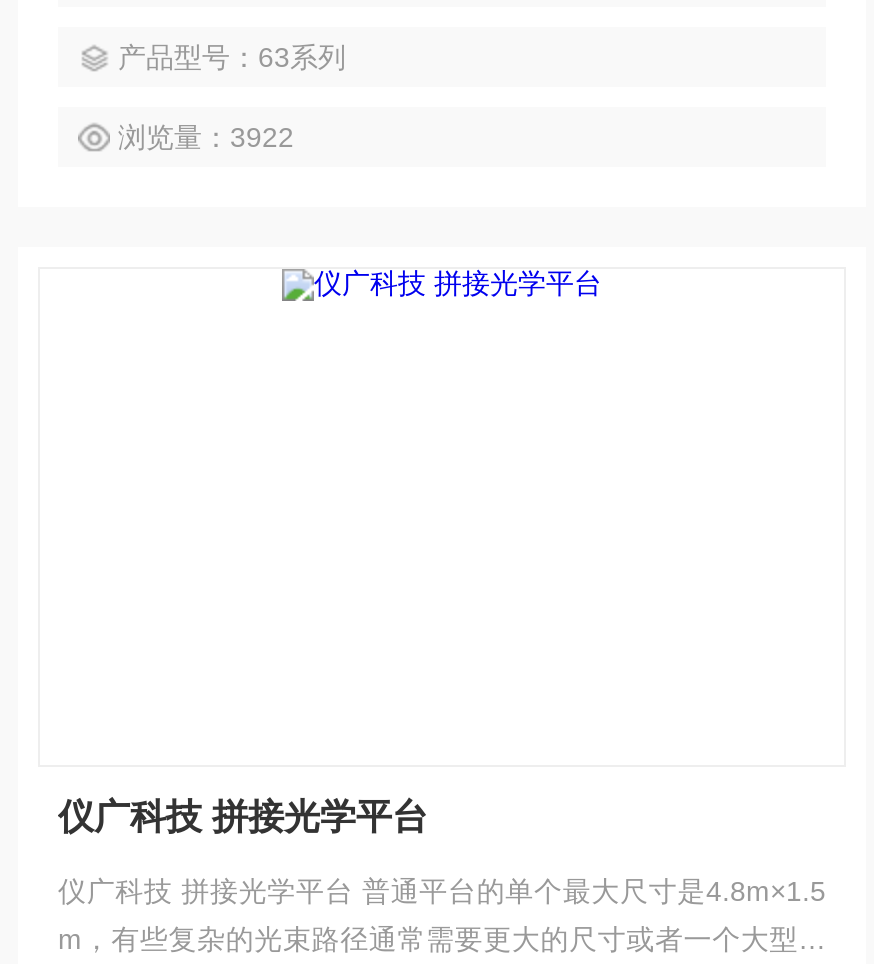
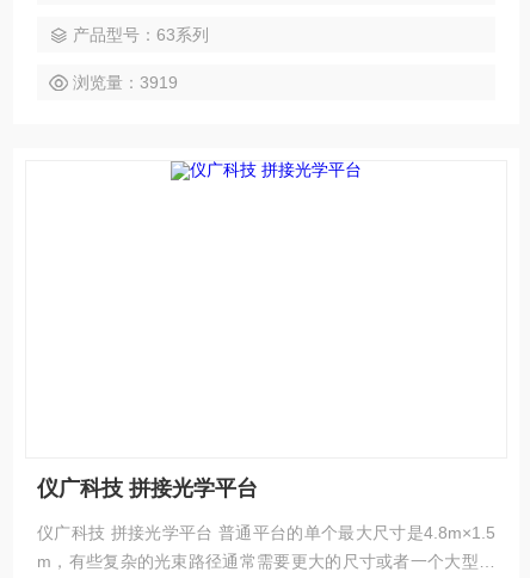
[118,121,294,153] 浏览量：3922 -> [73,73,178,92] 浏览量：3919

